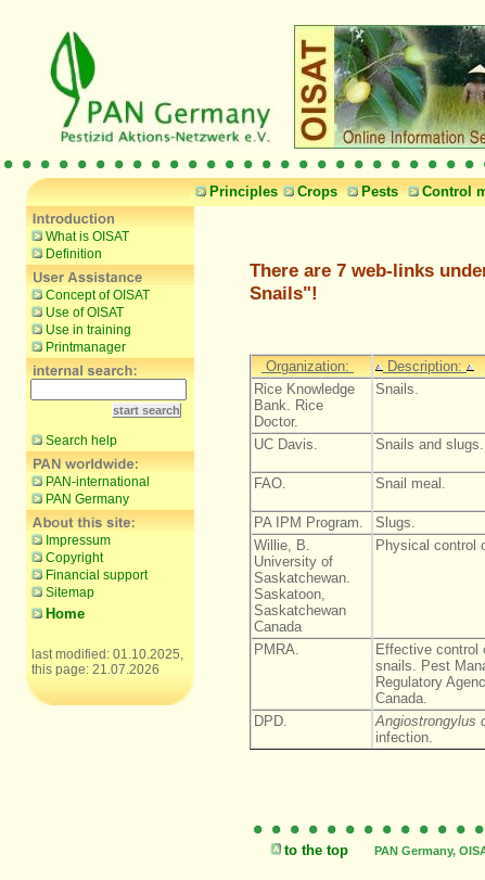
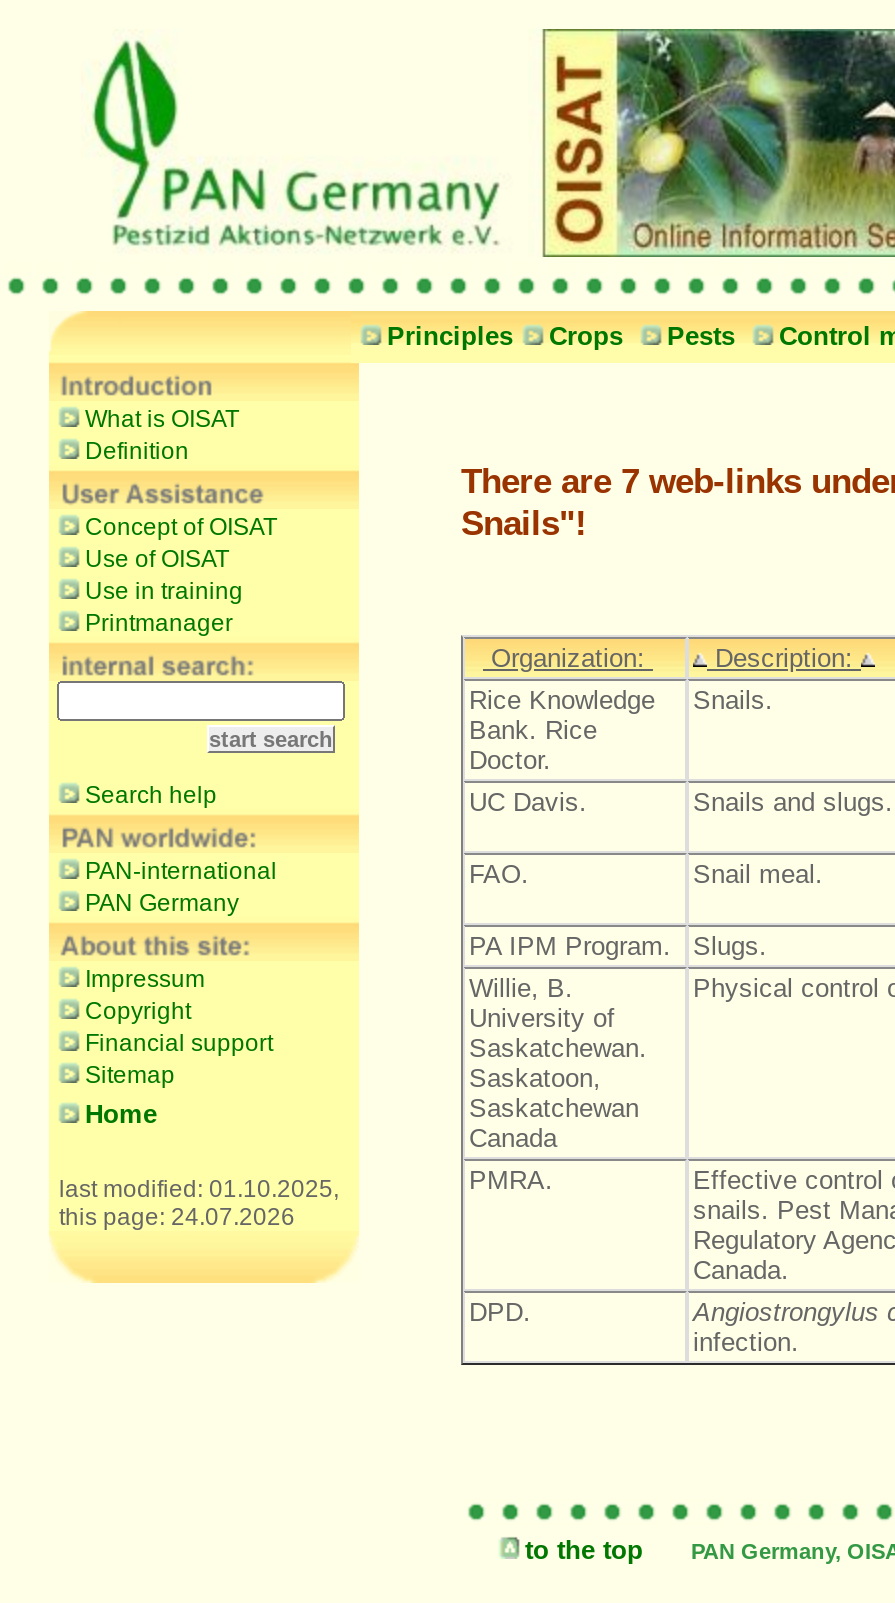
[31,662,159,677] this page: 21.07.2026 -> [59,1203,295,1231] this page: 24.07.2026

